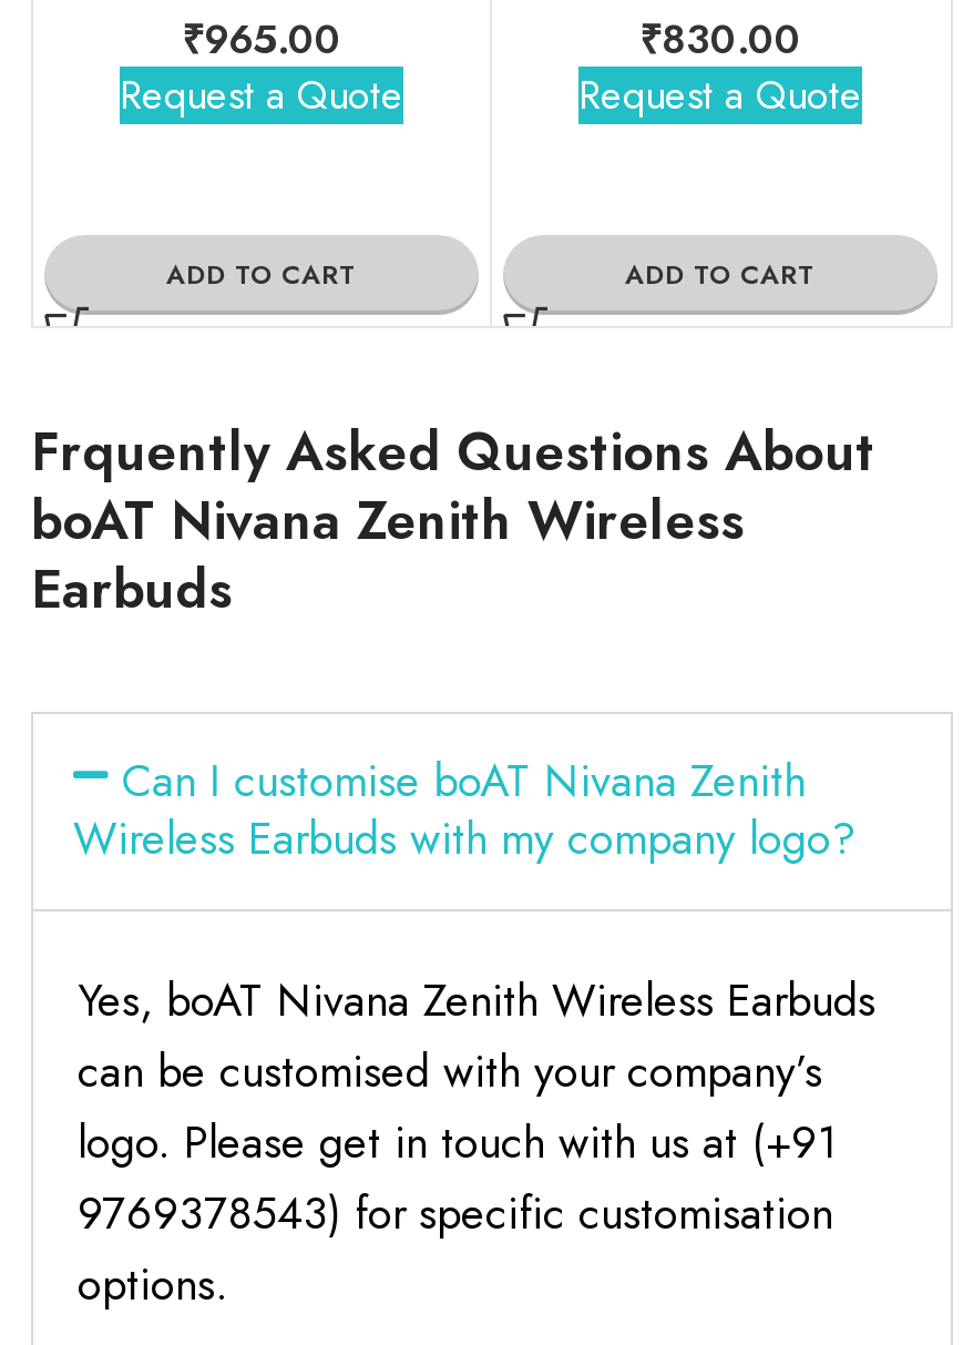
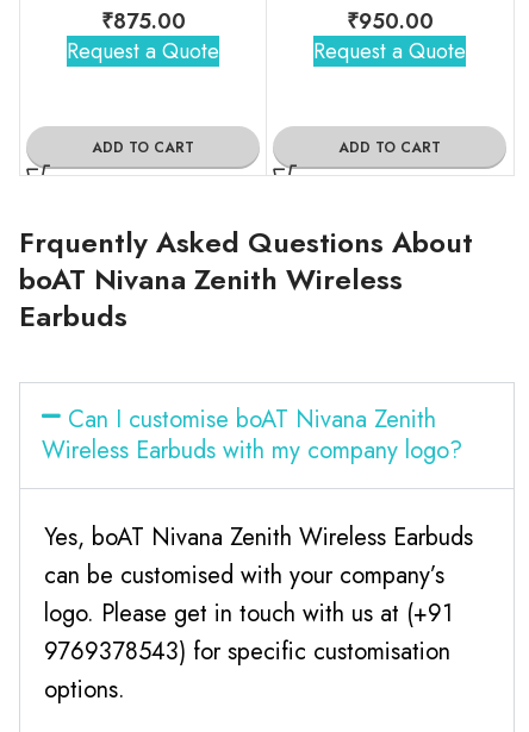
[182,10,341,68] ₹965.00 -> [101,5,185,36] ₹875.00
[639,10,801,68] ₹830.00 -> [346,5,433,36] ₹950.00

